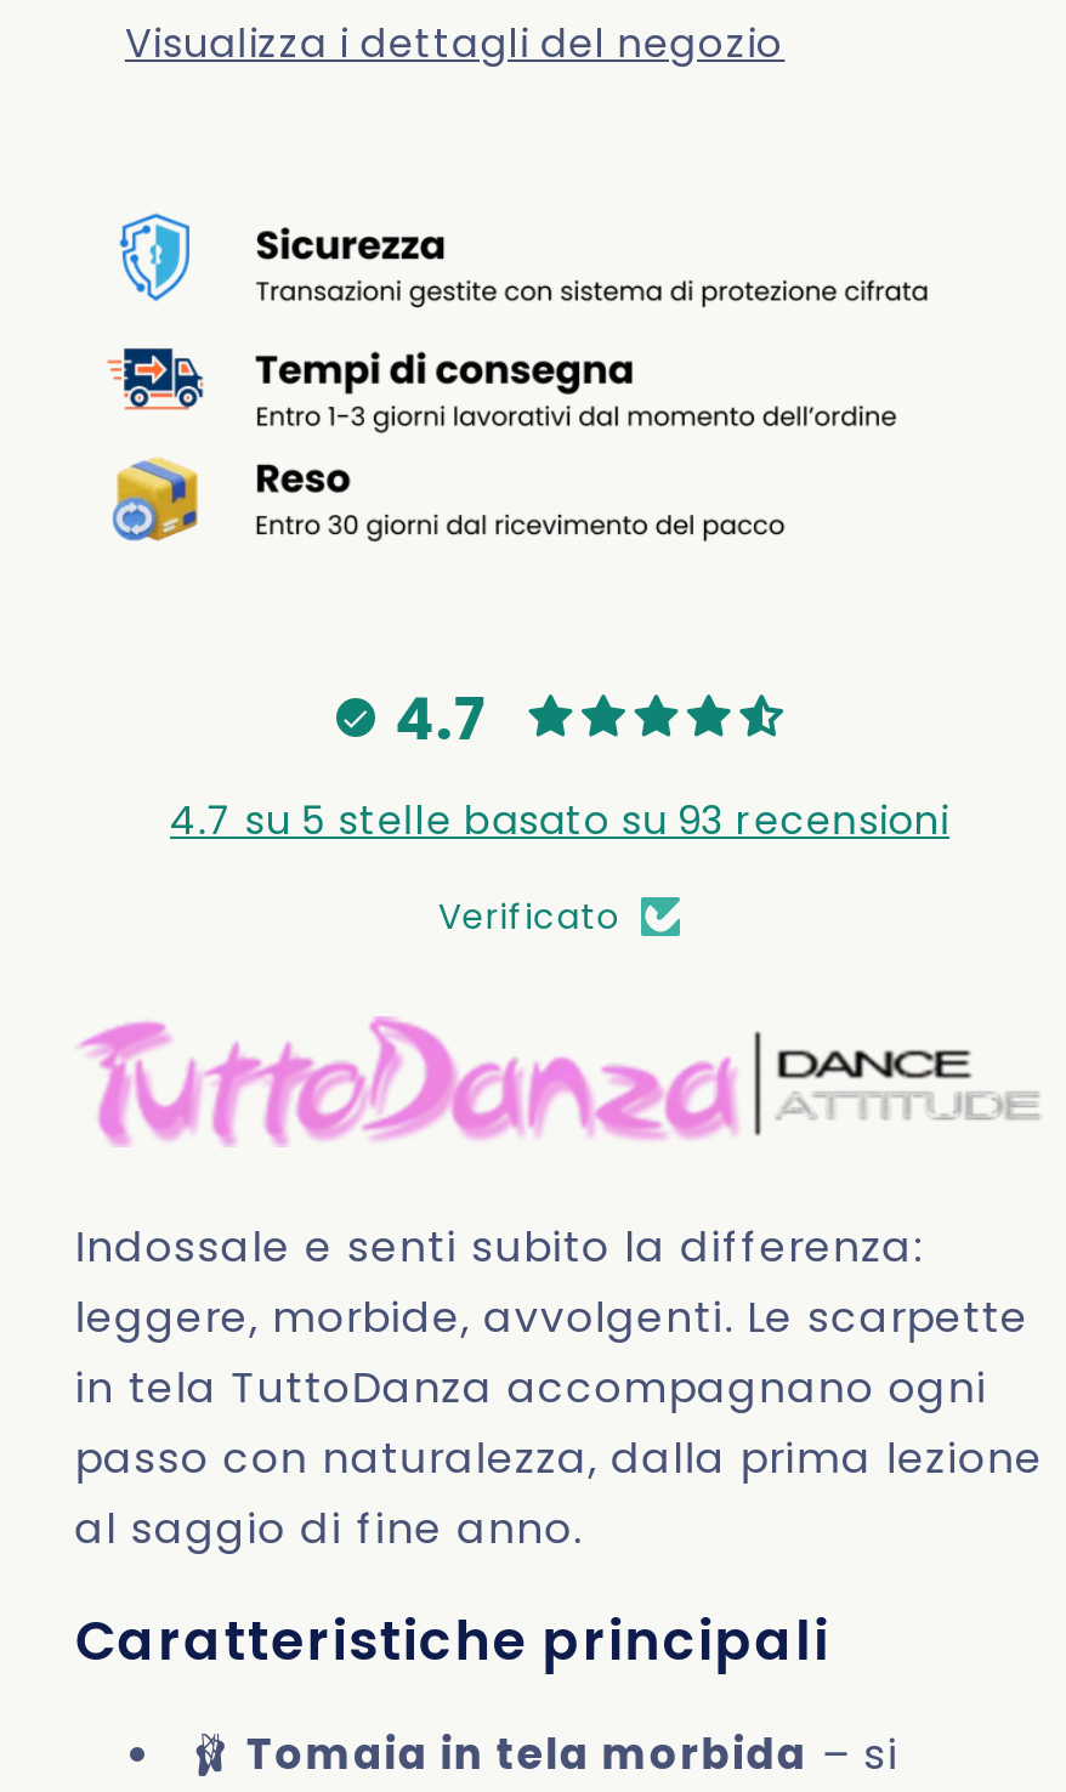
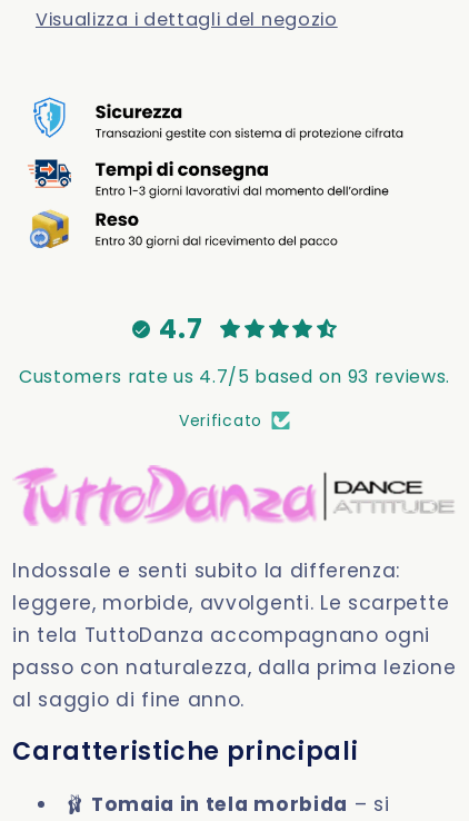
[170,793,949,849] 4.7 su 5 stelle basato su 93 recensioni -> [19,363,450,389] Customers rate us 4.7/5 based on 93 reviews.

